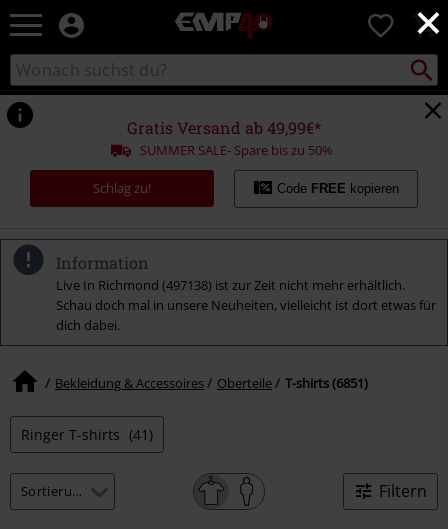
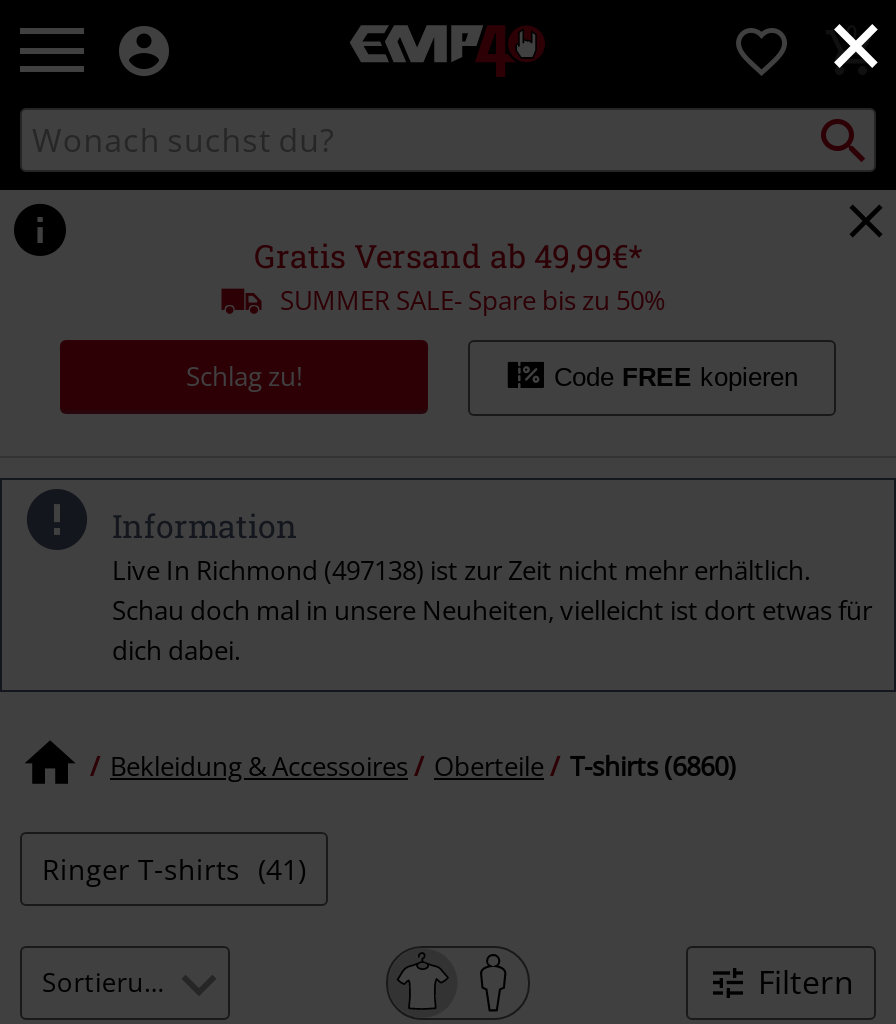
[55,374,368,392] Bekleidung & Accessoires Oberteile T-shirts (6851) -> [110,748,736,784] Bekleidung & Accessoires Oberteile T-shirts (6860)

